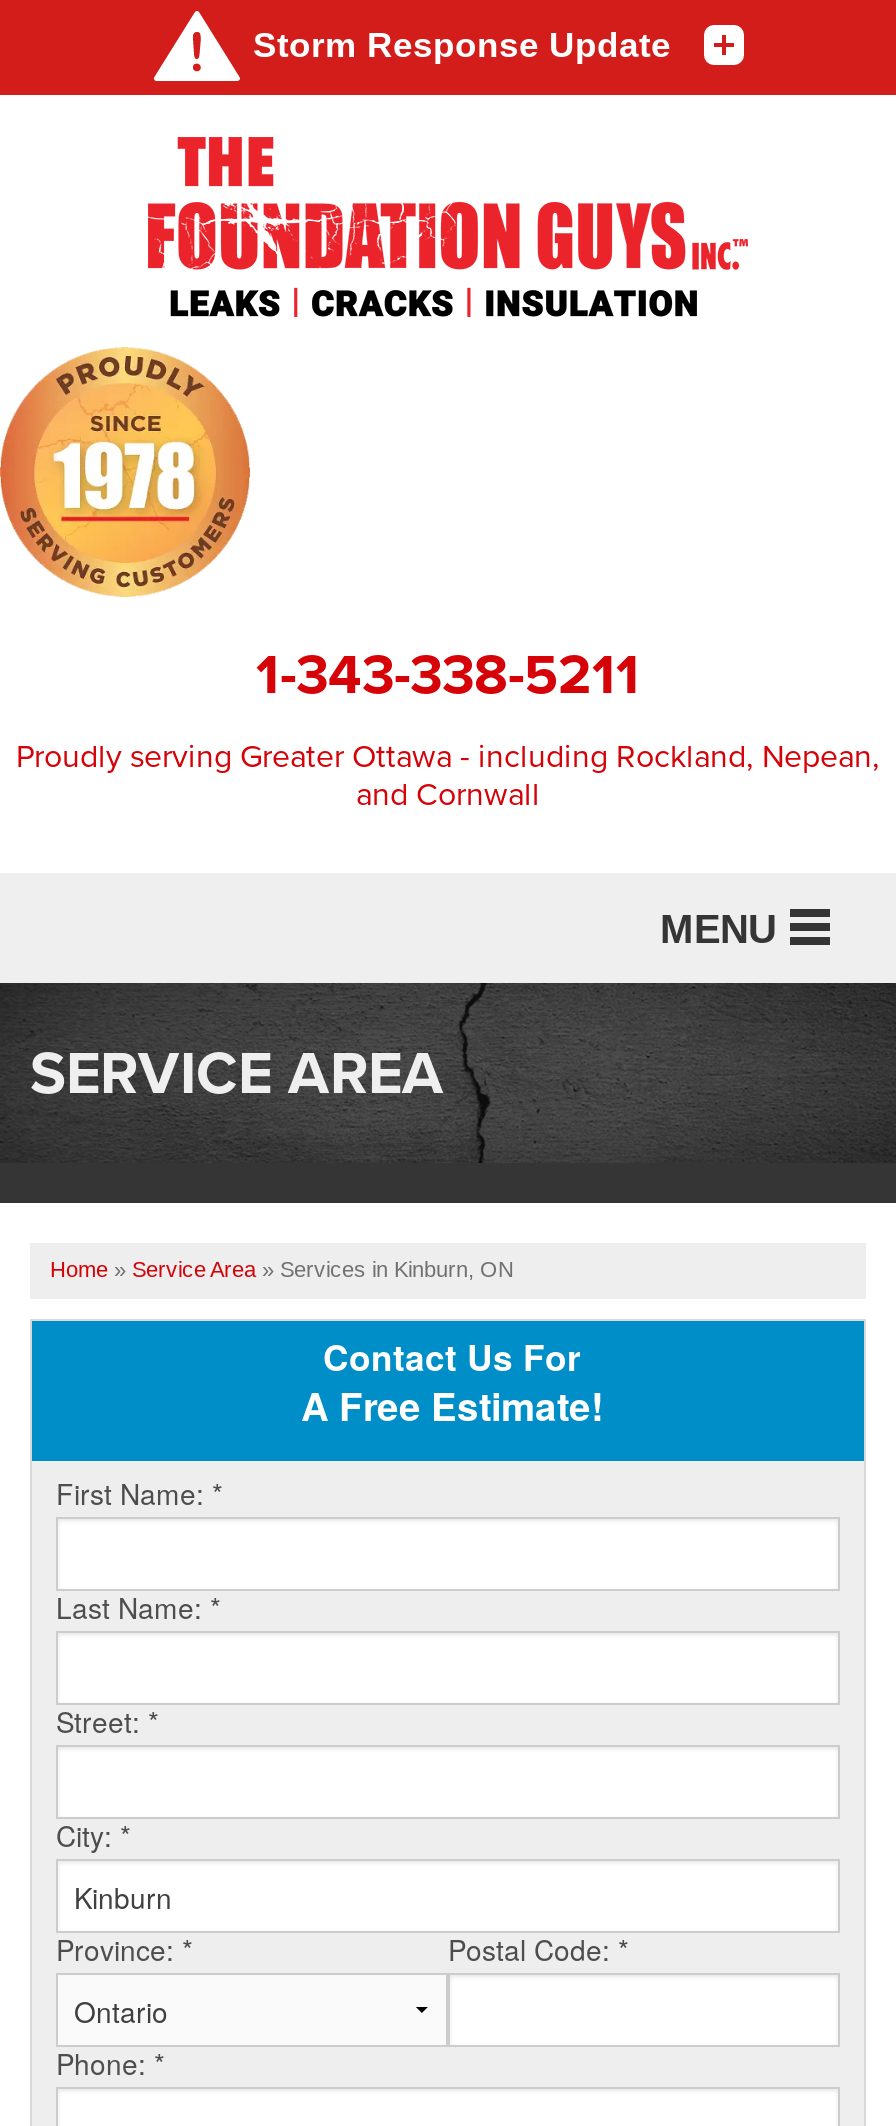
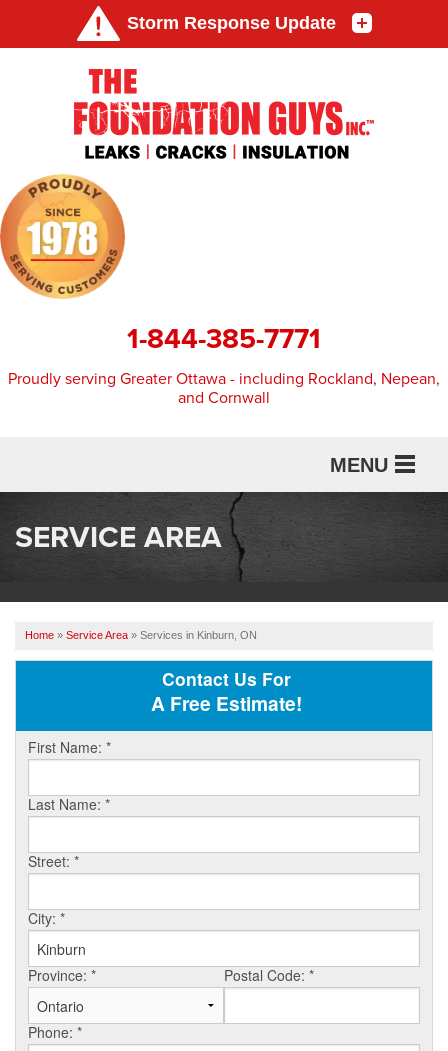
[256,633,640,715] 1-343-338-5211 -> [127,318,321,358] 1-844-385-7771

